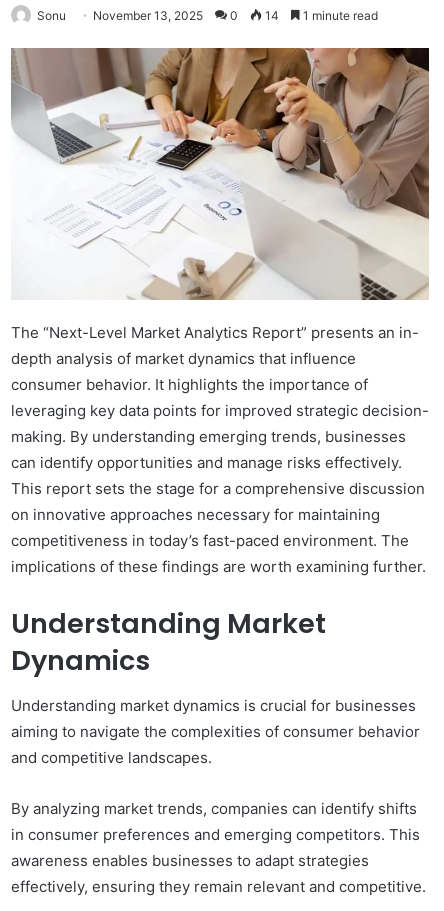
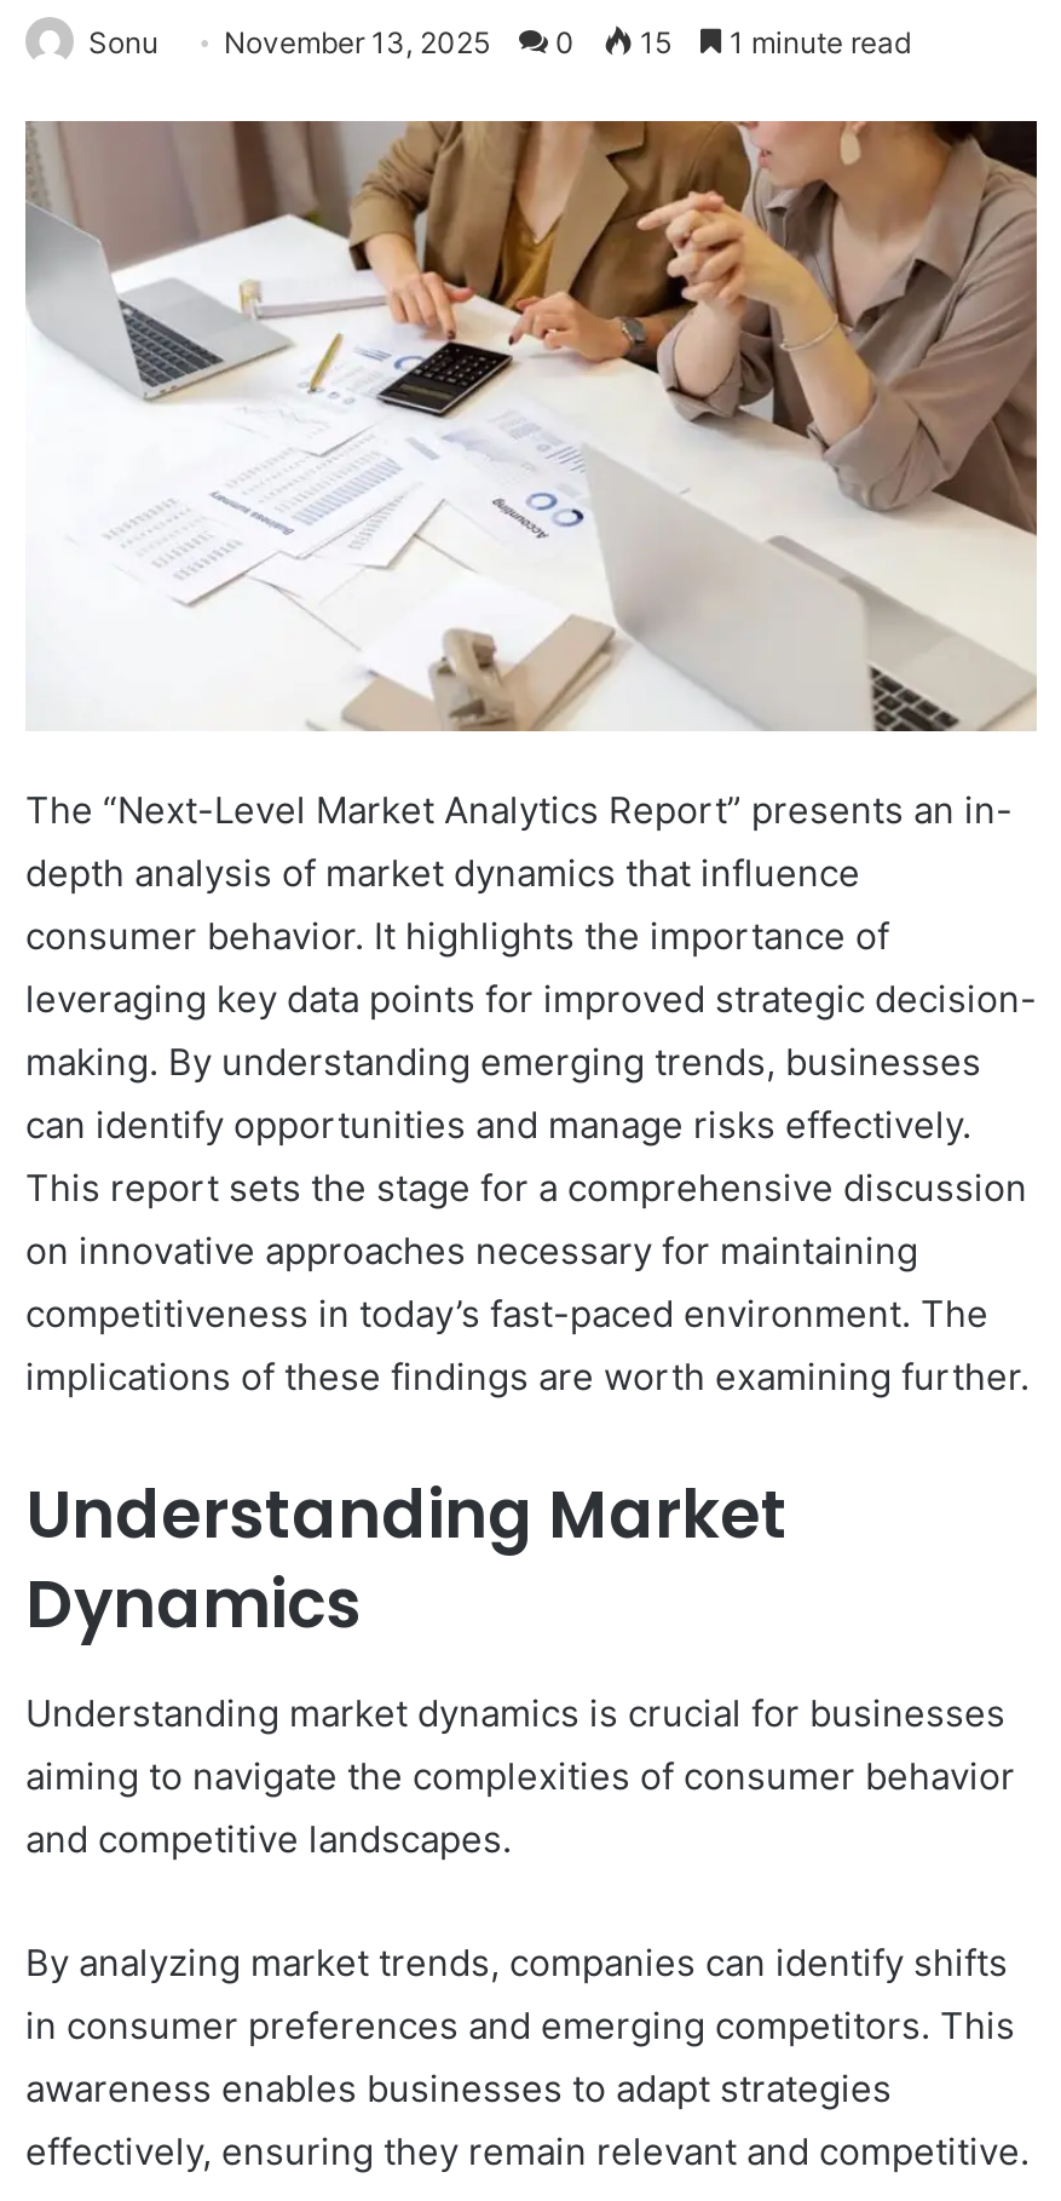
[37,8,378,23] Sonu November 13, 2025 0 14 1 minute read -> [88,25,911,62] Sonu November 13, 2025 0 15 1 minute read

